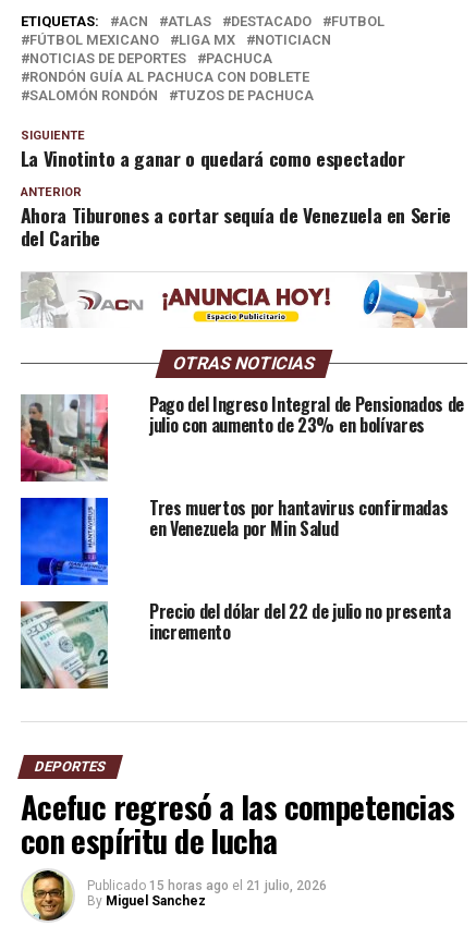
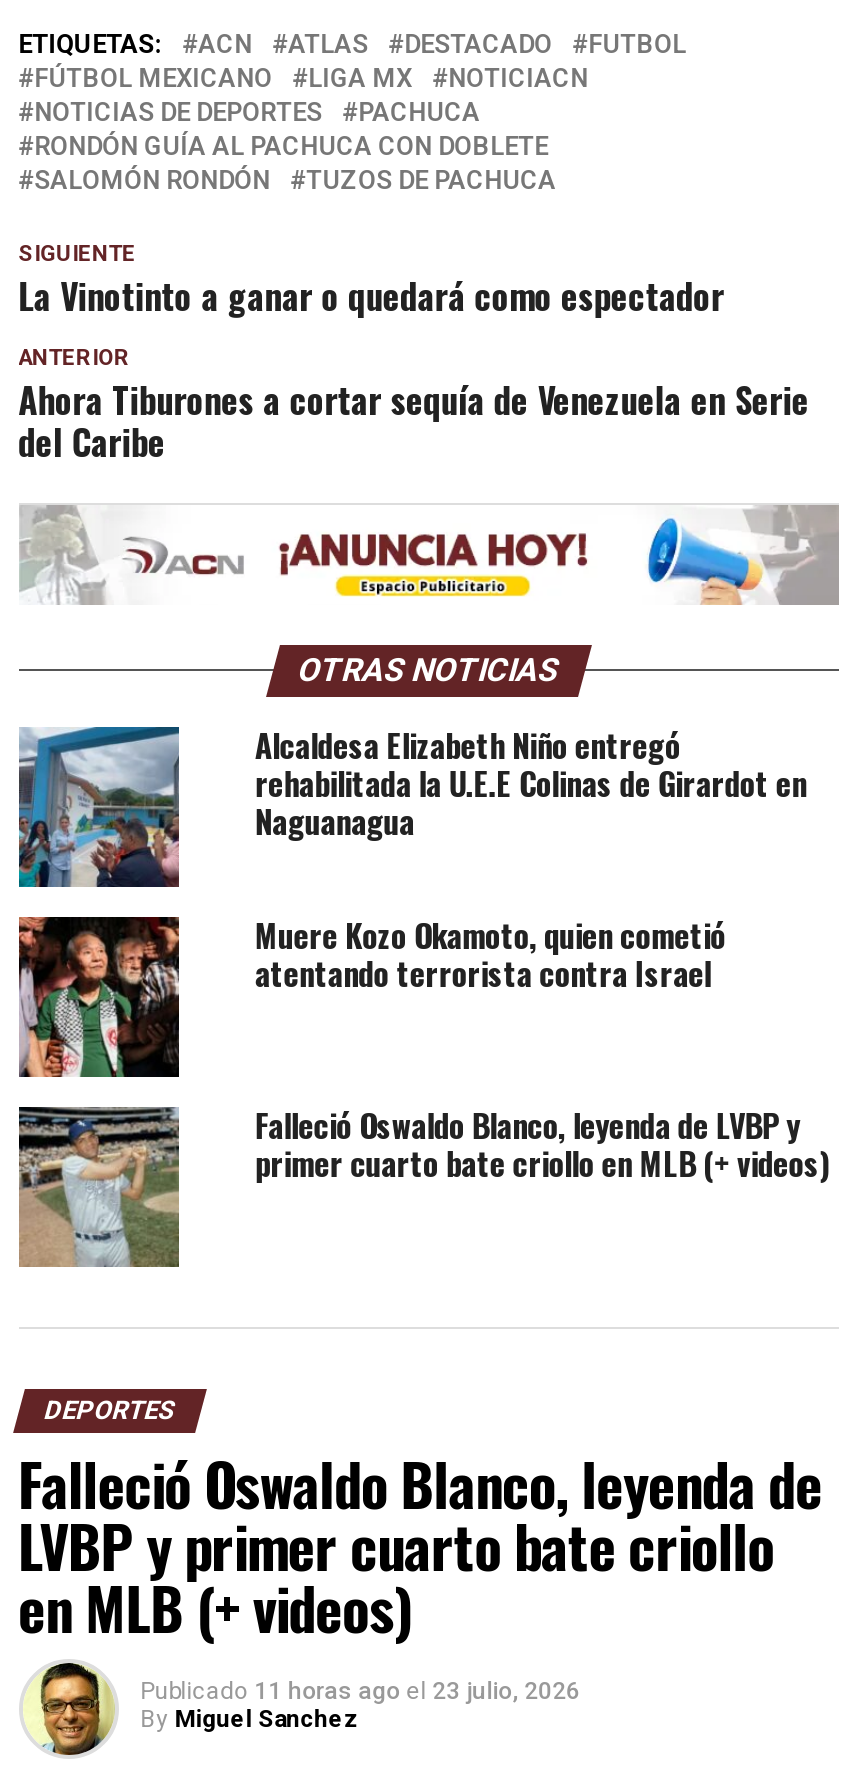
[20,391,464,483] [image] | Pago del Ingreso Integral de Pensionados de | julio con aumento de 23% en bolívares -> [17,721,807,889] [image] | Alcaldesa Elizabeth Niño entregó | rehabilitada la U.E.E Colinas de Girardot en | Naguanagua
[20,495,448,586] [image] | Tres muertos por hantavirus confirmadas | en Venezuela por Min Salud -> [17,911,726,1079] [image] | Muere Kozo Okamoto, quien cometió | atentando terrorista contra Israel
[20,598,451,690] [image] | Precio del dólar del 22 de julio no presenta | incremento -> [17,1101,829,1269] [image] | Falleció Oswaldo Blanco, leyenda de LVBP y | primer cuarto bate criollo en MLB (+ videos)
[20,784,455,894] Acefuc regresó a las competencias | con espíritu de lucha | Publicado 15 horas ago el 21 julio, 2026 -> [18,1441,822,1705] Falleció Oswaldo Blanco, leyenda de | LVBP y primer cuarto bate criollo | en MLB (+ videos) | Publicado 11 horas ago el 23 julio, 2026

